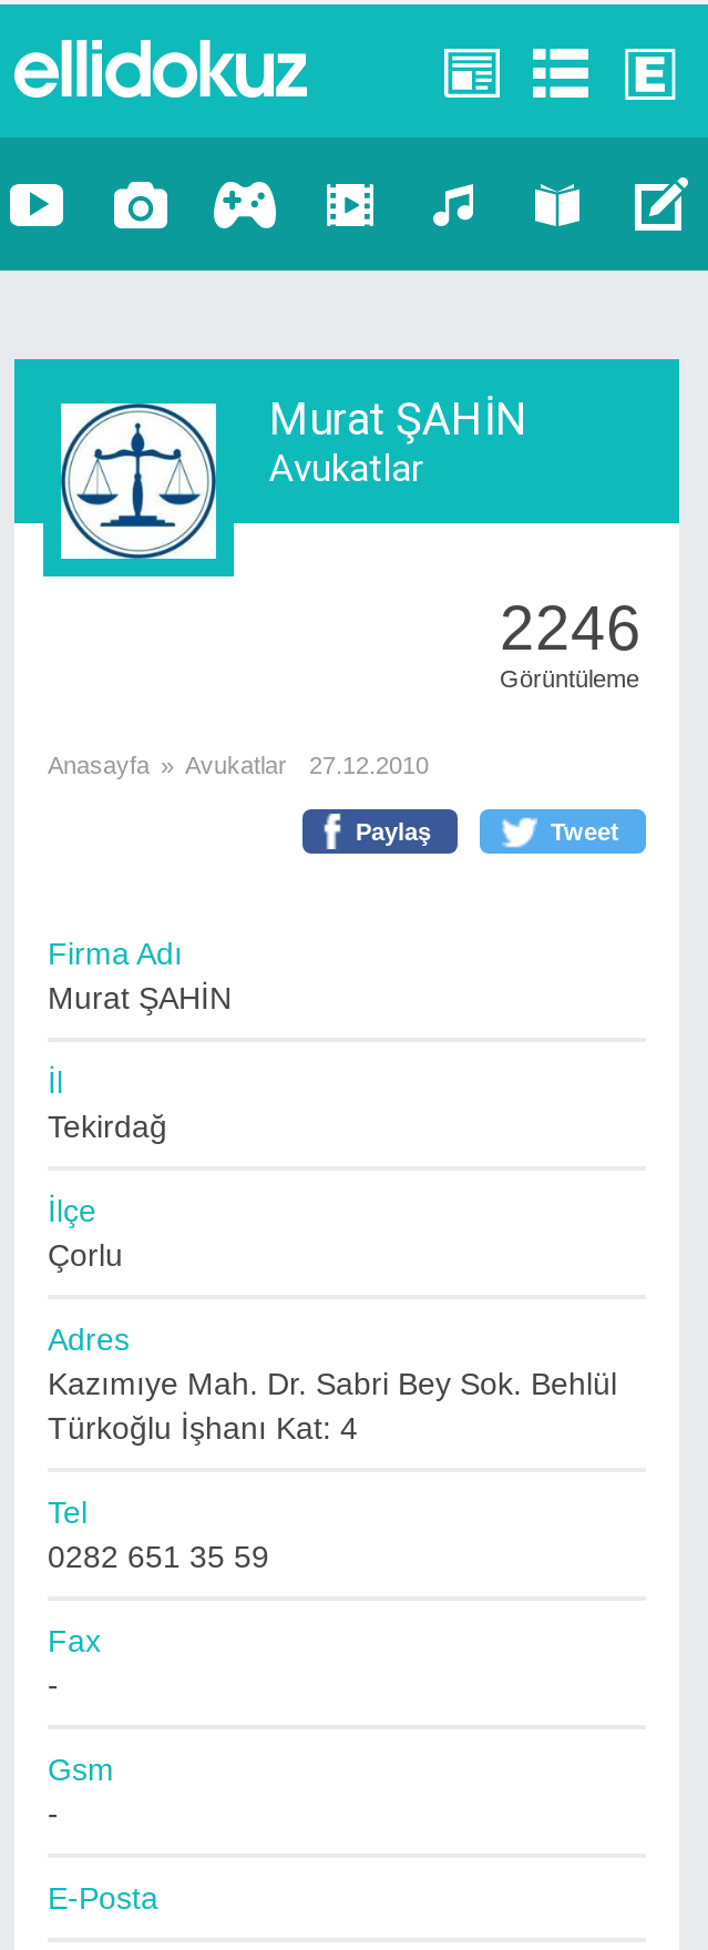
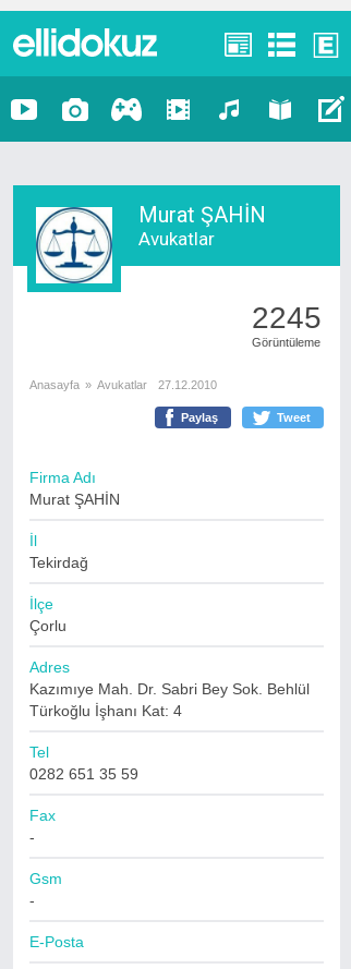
[500,594,642,663] 2246 -> [252,301,322,335] 2245

